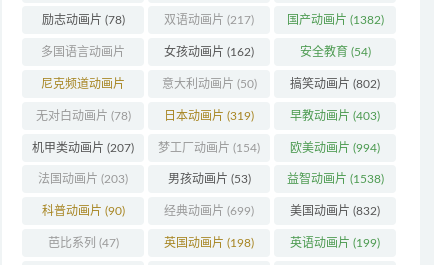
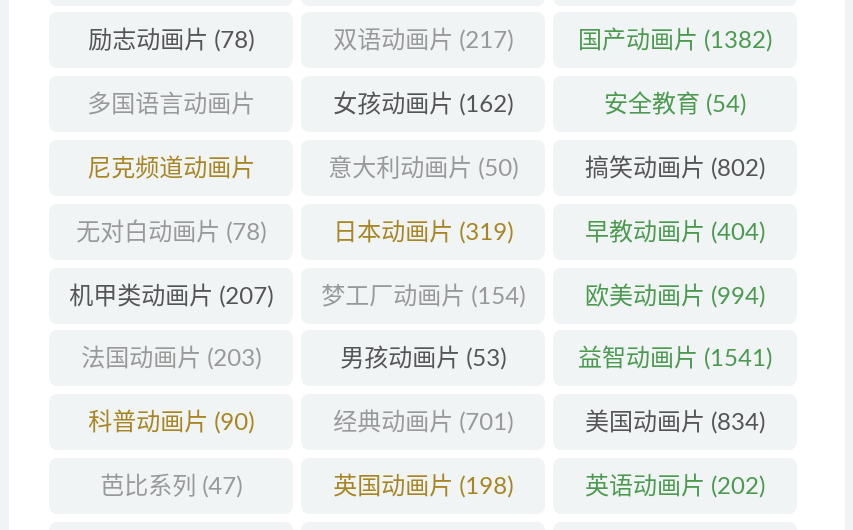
[290,110,380,122] 早教动画片(403) -> [585,220,765,244] 早教动画片(404)
[286,173,383,185] 益智动画片(1538) -> [578,347,772,371] 益智动画片(1541)
[164,205,254,217] 经典动画片(699) -> [333,410,513,434] 经典动画片(701)
[290,205,380,217] 美国动画片(832) -> [585,410,765,434] 美国动画片(834)
[290,237,380,249] 英语动画片(199) -> [585,474,765,498] 英语动画片(202)

